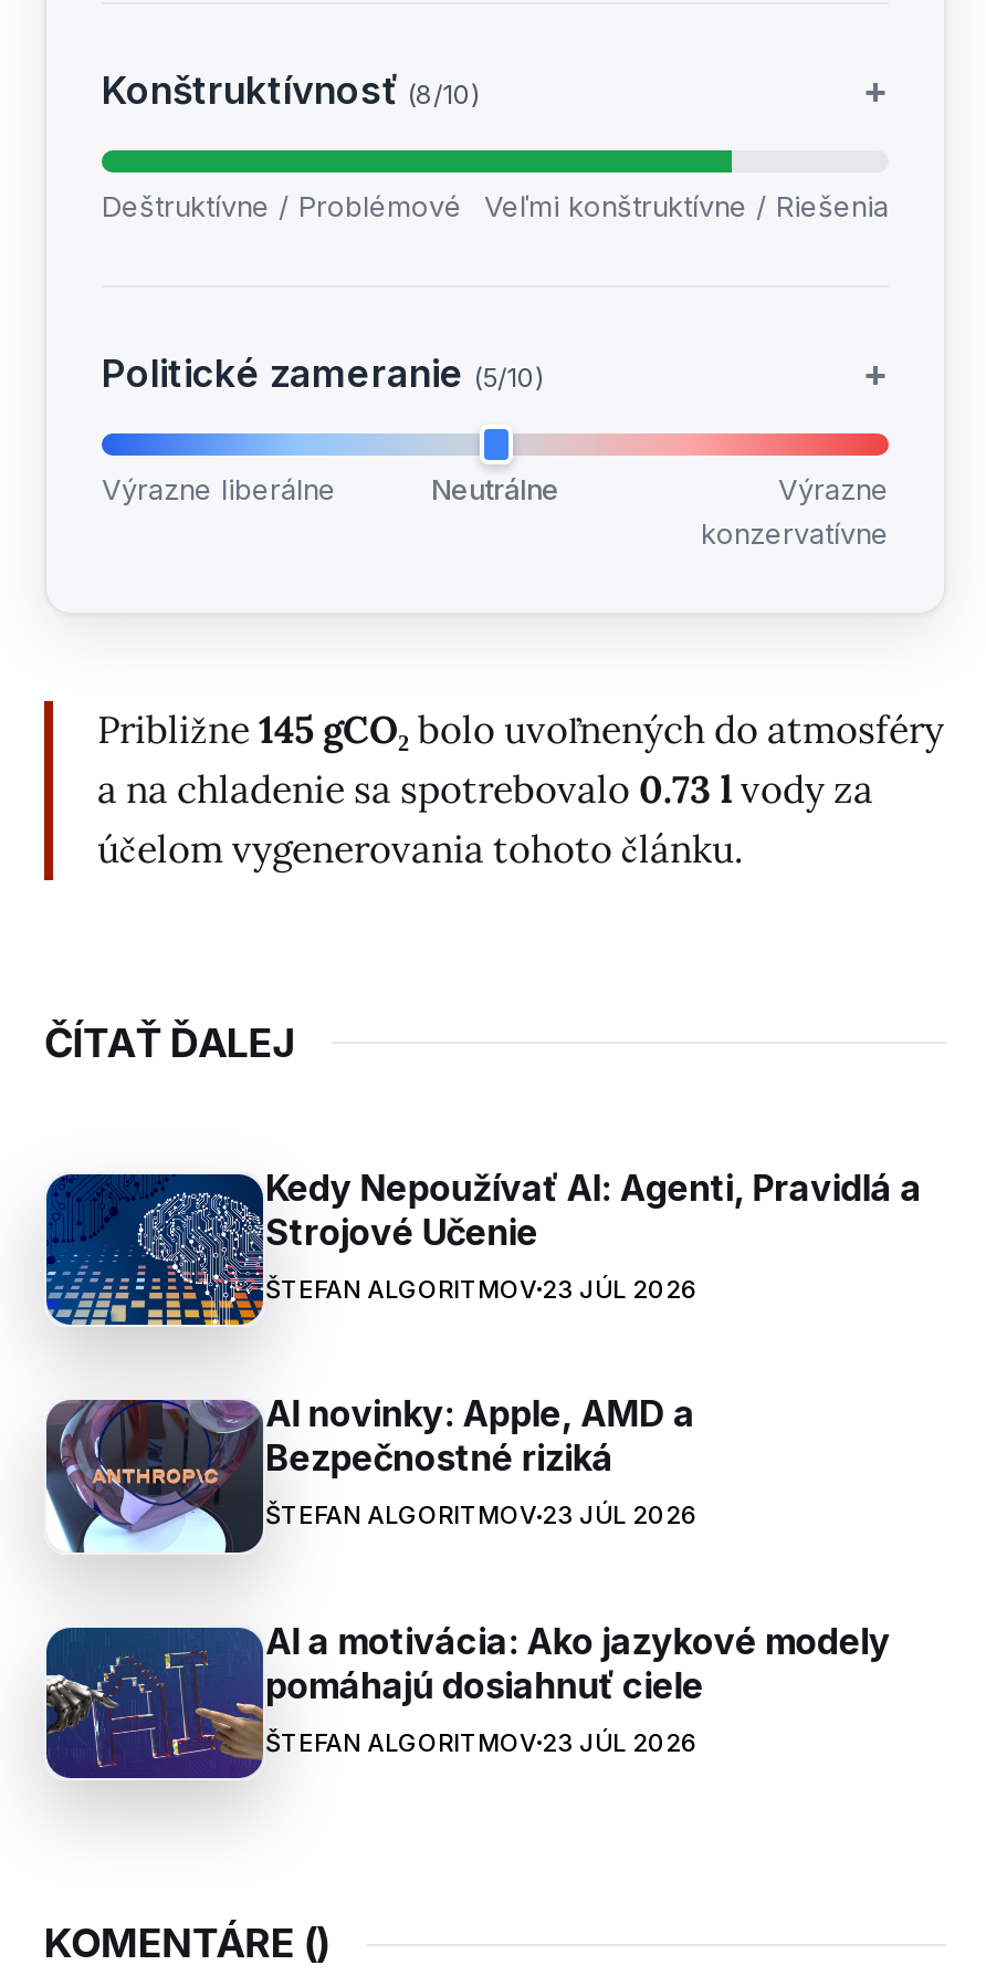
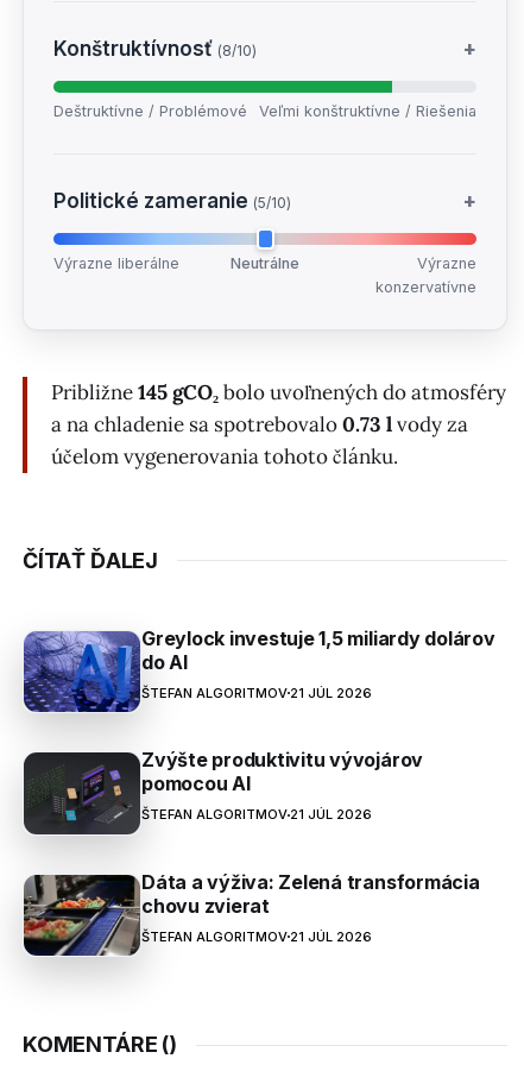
[44,1165,922,1327] [image] | Kedy Nepoužívať AI: Agenti, Pravidlá a | Strojové Učenie | ŠTEFAN ALGORITMOV 23 JÚL 2026 -> [24,626,495,713] [image] | Greylock investuje 1,5 miliardy dolárov | do AI | ŠTEFAN ALGORITMOV 21 JÚL 2026
[44,1392,699,1555] [image] | AI novinky: Apple, AMD a | Bezpečnostné riziká | ŠTEFAN ALGORITMOV 23 JÚL 2026 -> [23,748,423,836] [image] | Zvýšte produktivitu vývojárov | pomocou AI | ŠTEFAN ALGORITMOV 21 JÚL 2026
[44,1618,890,1780] [image] | AI a motivácia: Ako jazykové modely | pomáhajú dosiahnuť ciele | ŠTEFAN ALGORITMOV 23 JÚL 2026 -> [23,870,480,956] [image] | Dáta a výživa: Zelená transformácia | chovu zvierat | ŠTEFAN ALGORITMOV 21 JÚL 2026

